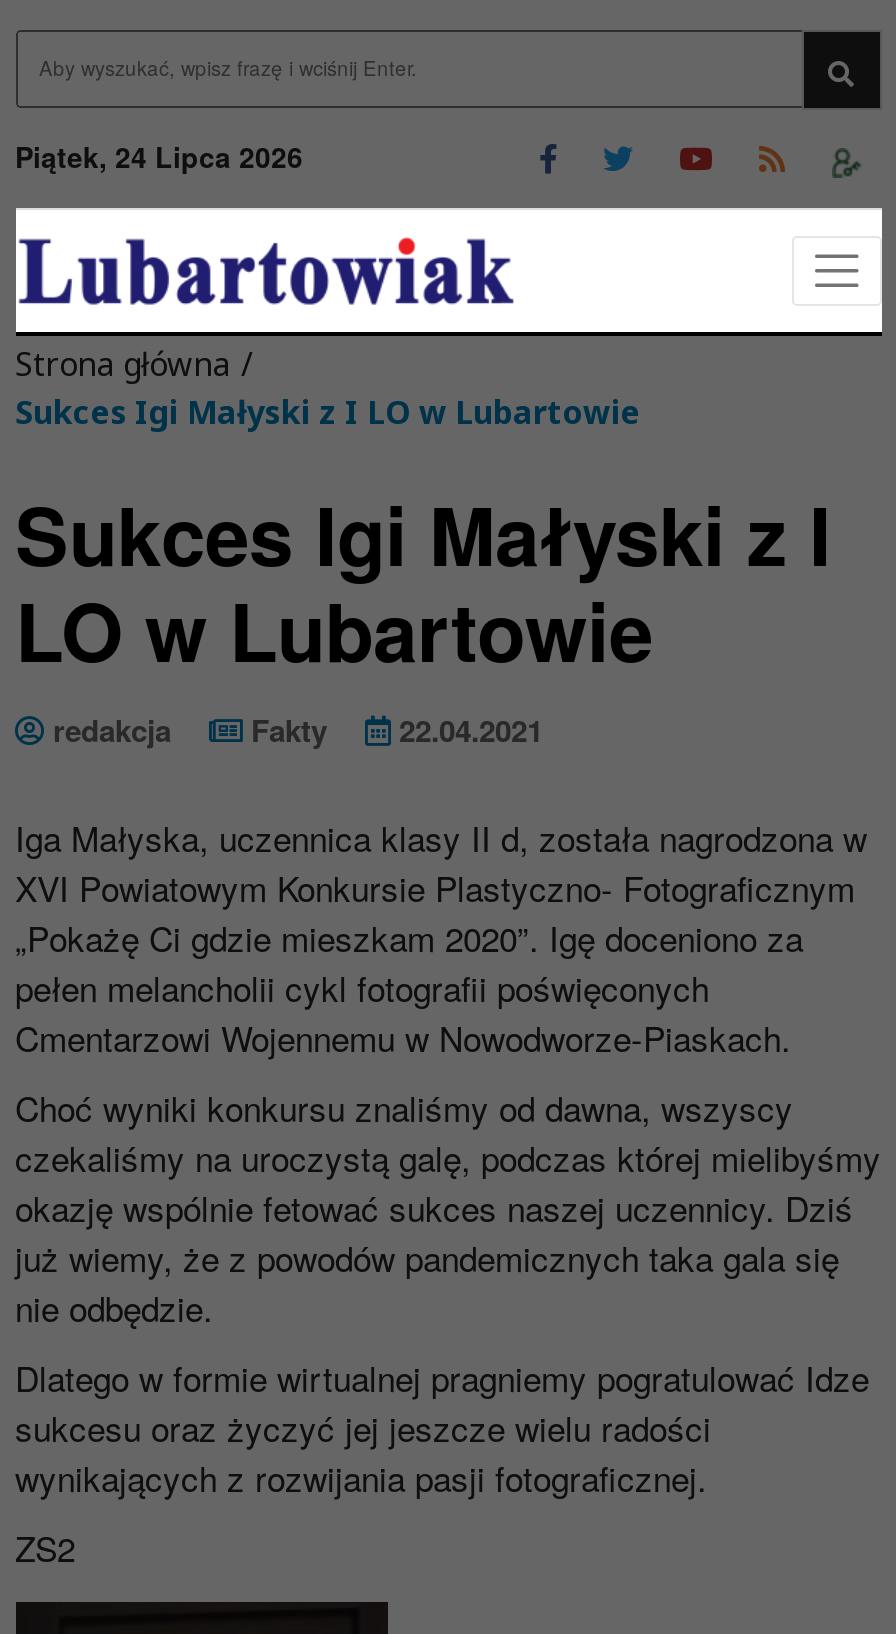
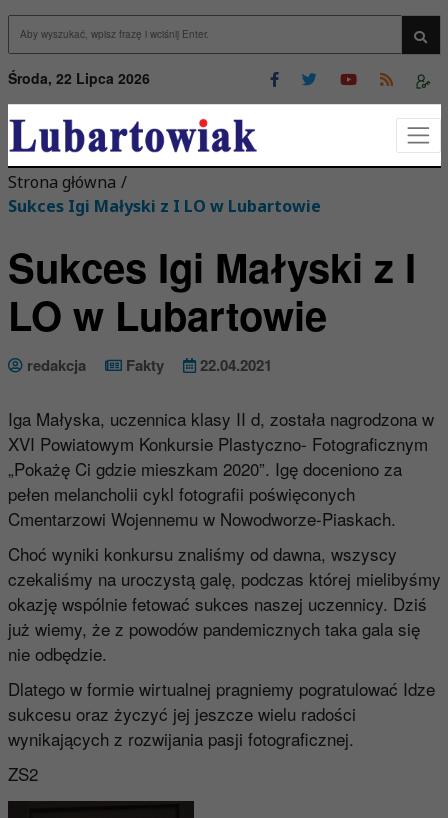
[15,136,303,176] Piątek, 24 Lipca 2026 -> [7,68,149,88] Środa, 22 Lipca 2026

